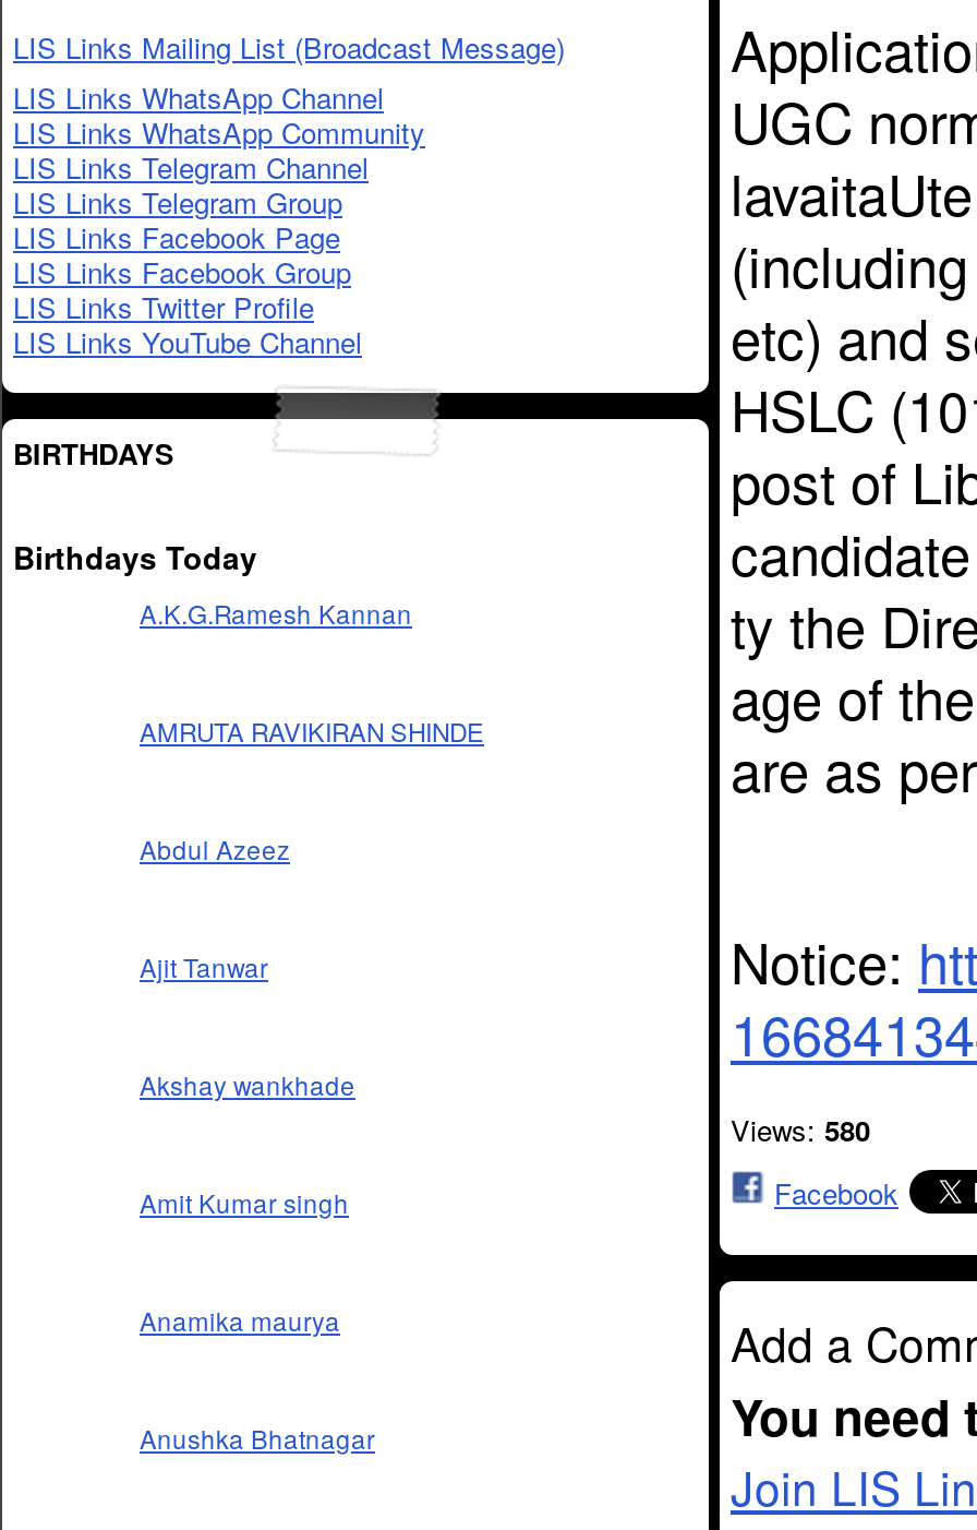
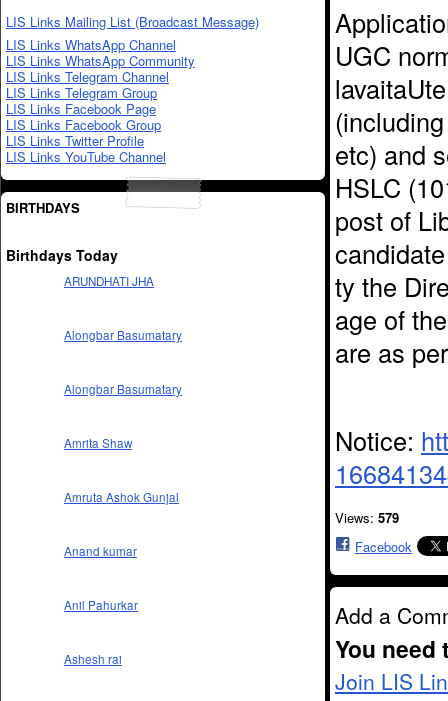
[140,596,412,631] A.K.G.Ramesh Kannan -> [64,273,154,289] ARUNDHATI JHA
[140,714,484,749] AMRUTA RAVIKIRAN SHINDE -> [64,327,182,343] Alongbar Basumatary
[140,832,290,867] Abdul Azeez -> [64,381,182,397] Alongbar Basumatary
[140,950,268,985] Ajit Tanwar -> [64,435,132,451] Amrita Shaw
[140,1068,355,1102] Akshay wankhade -> [64,489,179,505] Amruta Ashok Gunjal
[731,1110,870,1151] Views: 580 -> [335,508,399,527] Views: 579
[140,1185,349,1220] Amit Kumar singh -> [64,543,137,559] Anand kumar
[140,1303,340,1338] Anamika maurya -> [64,597,138,613] Anil Pahurkar
[140,1421,375,1456] Anushka Bhatnagar -> [64,651,122,667] Ashesh rai

